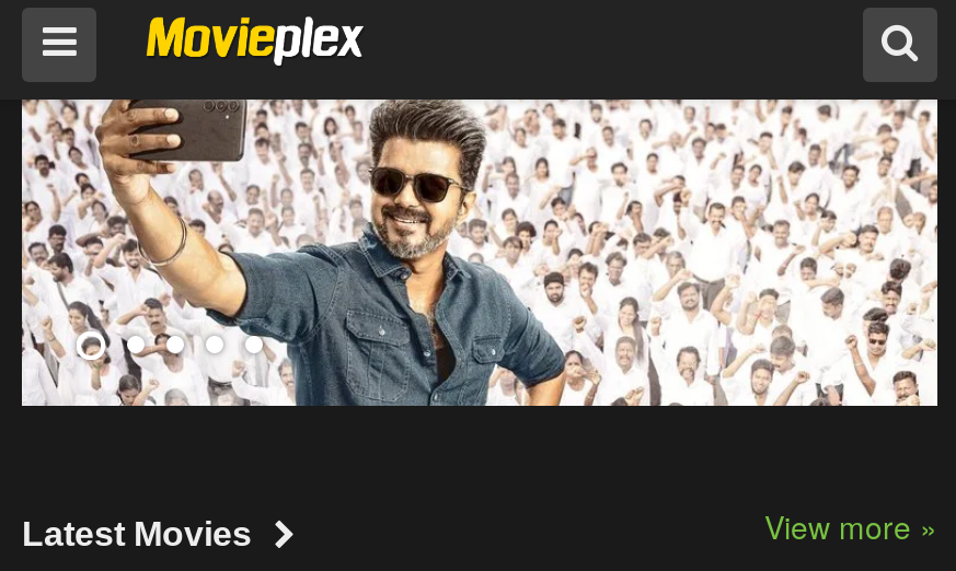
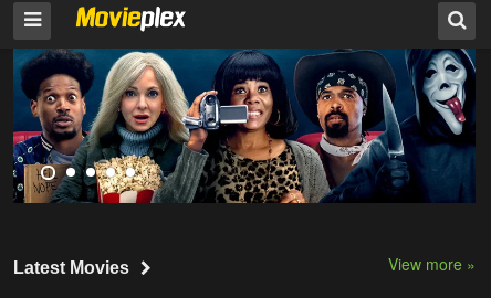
[20,97,940,408] [image] -> [12,49,476,204] [image]

